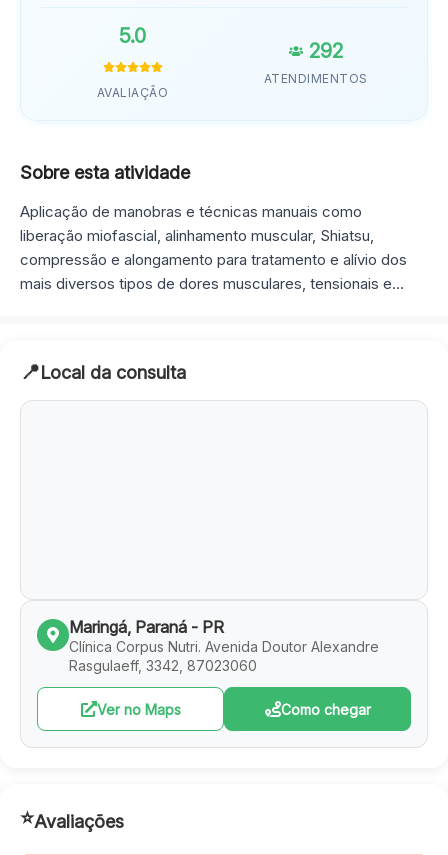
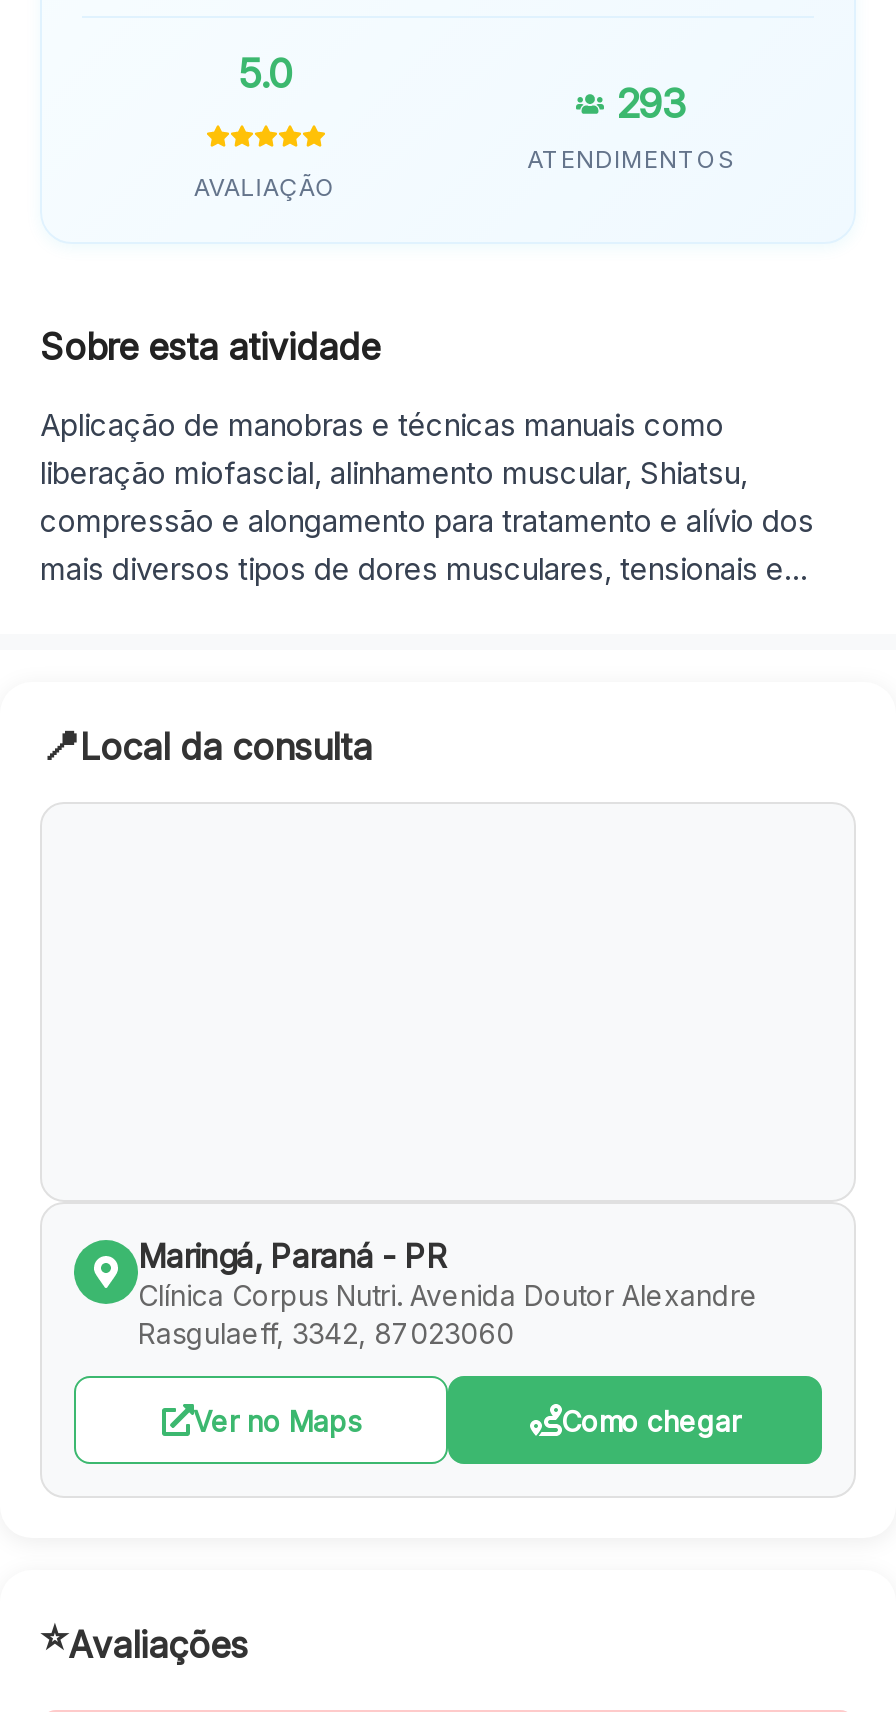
[308,38,342,62] 292 -> [616,79,686,127] 293

